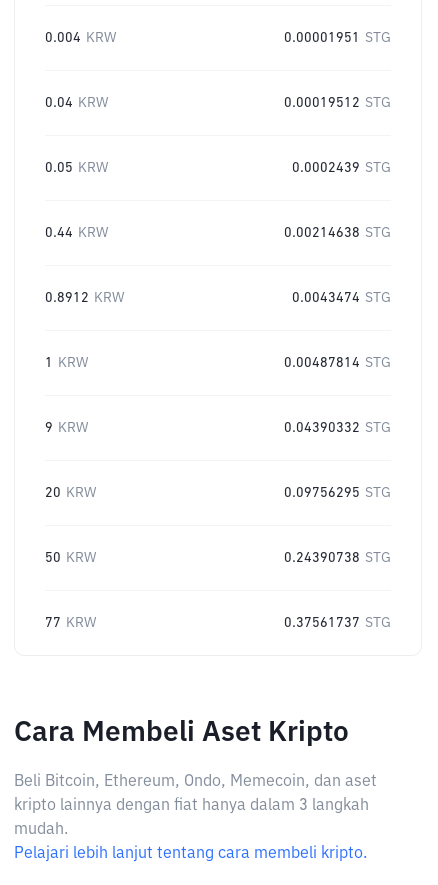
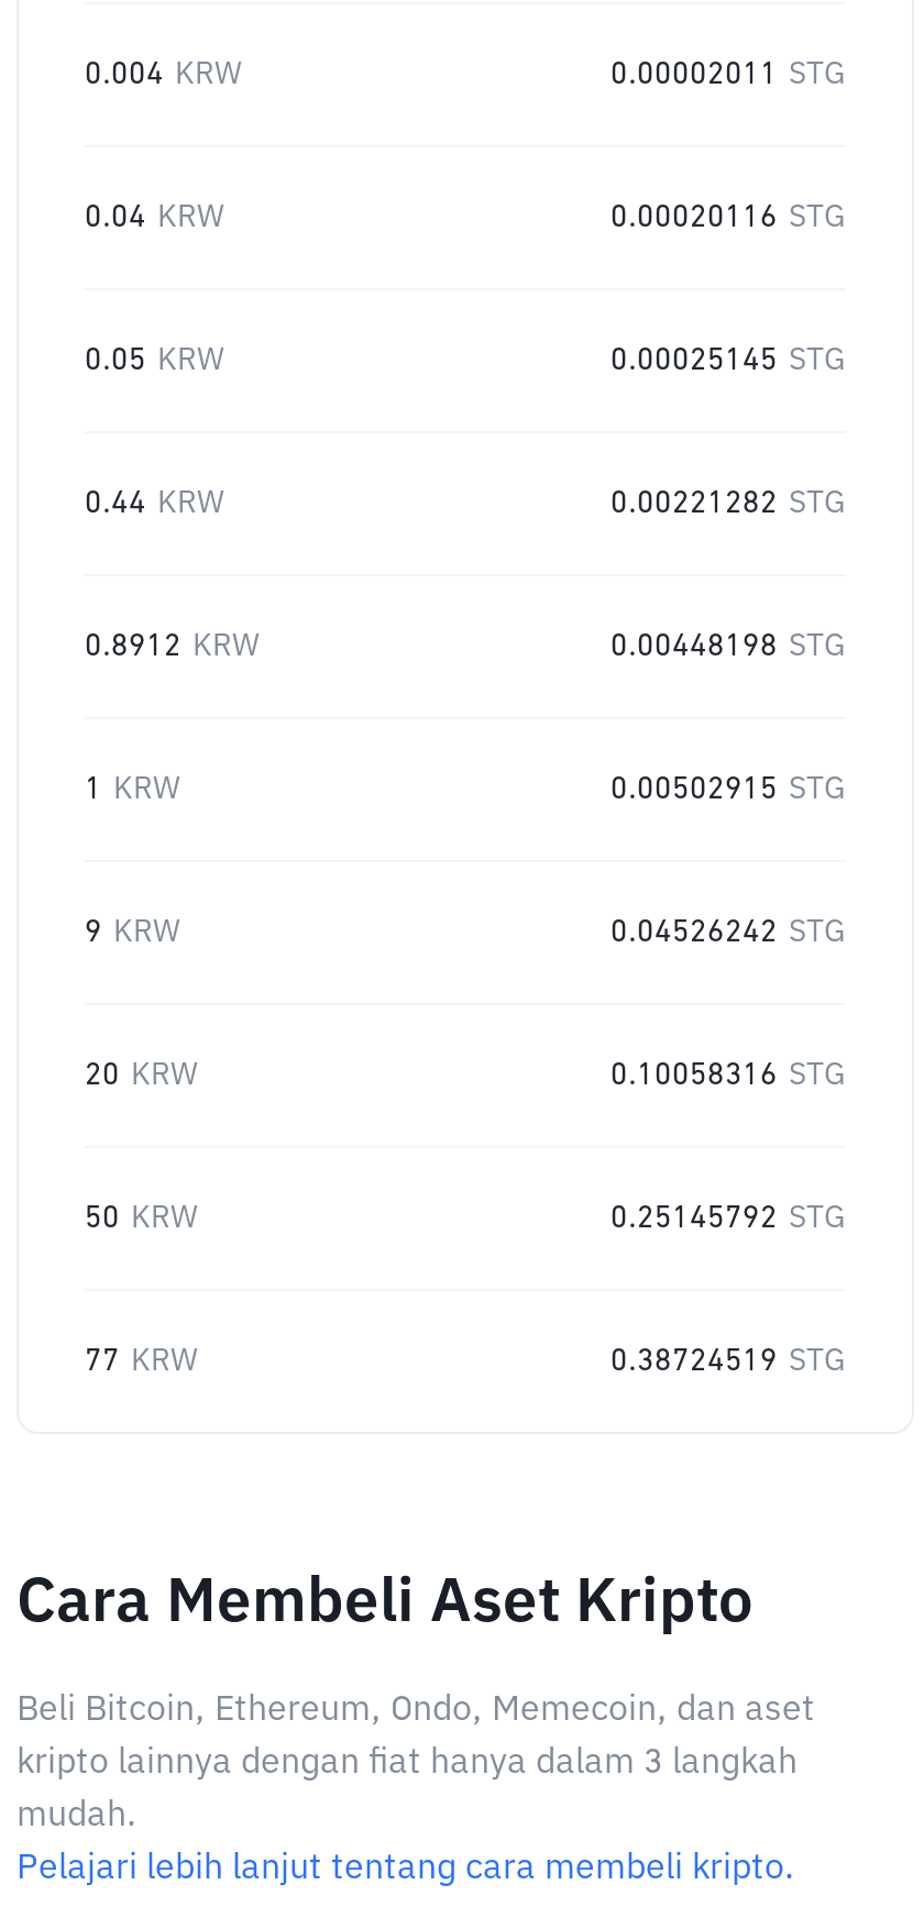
[284,31,391,45] 0.00001951 STG -> [610,59,846,90] 0.00002011 STG
[284,96,391,110] 0.00019512 STG -> [610,202,846,233] 0.00020116 STG
[292,161,391,175] 0.0002439 STG -> [610,345,846,376] 0.00025145 STG
[284,226,391,240] 0.00214638 STG -> [610,488,846,519] 0.00221282 STG
[292,291,391,305] 0.0043474 STG -> [610,631,846,662] 0.00448198 STG
[284,356,391,370] 0.00487814 STG -> [610,774,846,805] 0.00502915 STG
[284,421,391,435] 0.04390332 STG -> [610,917,846,948] 0.04526242 STG
[284,486,391,500] 0.09756295 STG -> [610,1060,846,1091] 0.10058316 STG
[284,551,391,565] 0.24390738 STG -> [610,1203,846,1234] 0.25145792 STG
[284,616,391,630] 0.37561737 STG -> [610,1346,846,1377] 0.38724519 STG

